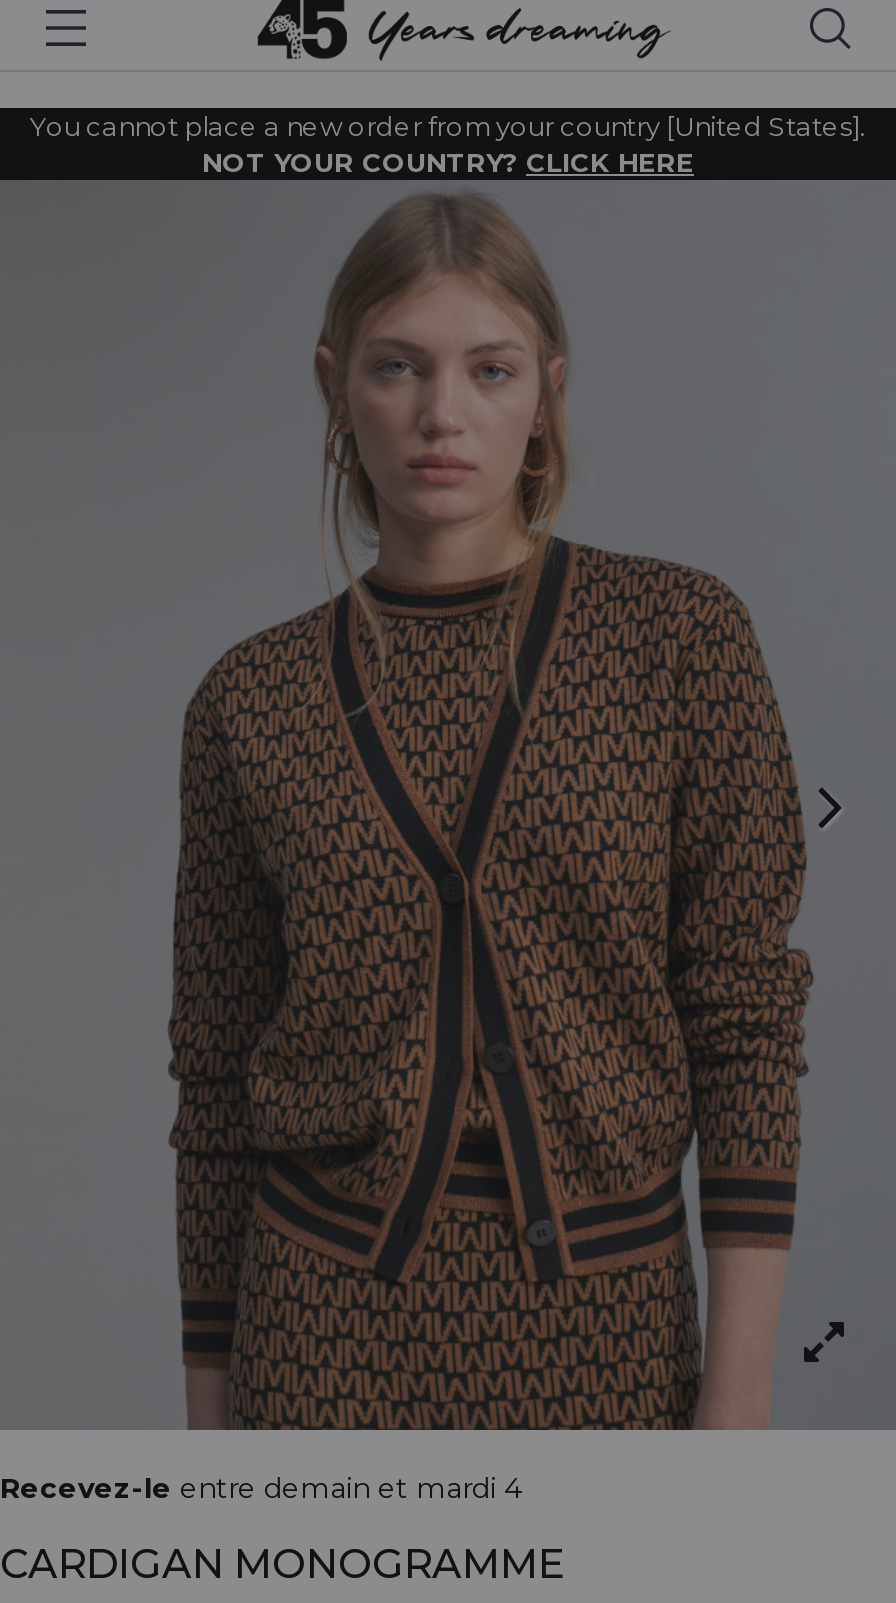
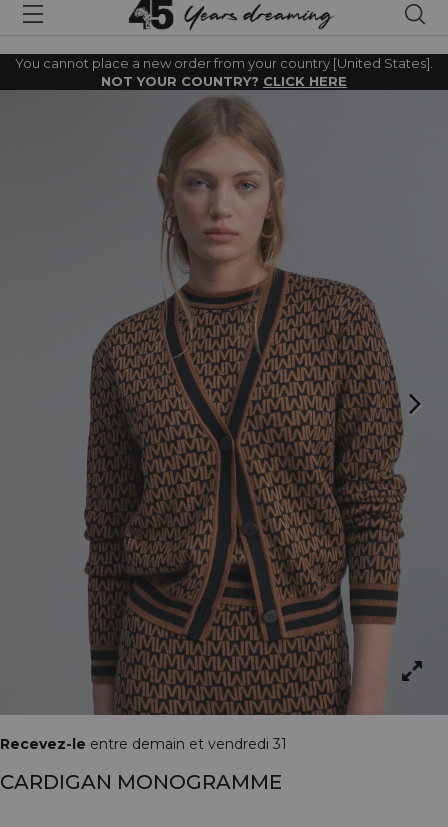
[0,1470,522,1506] Recevez-le entre demain et mardi 4 -> [0,735,287,753] Recevez-le entre demain et vendredi 31

